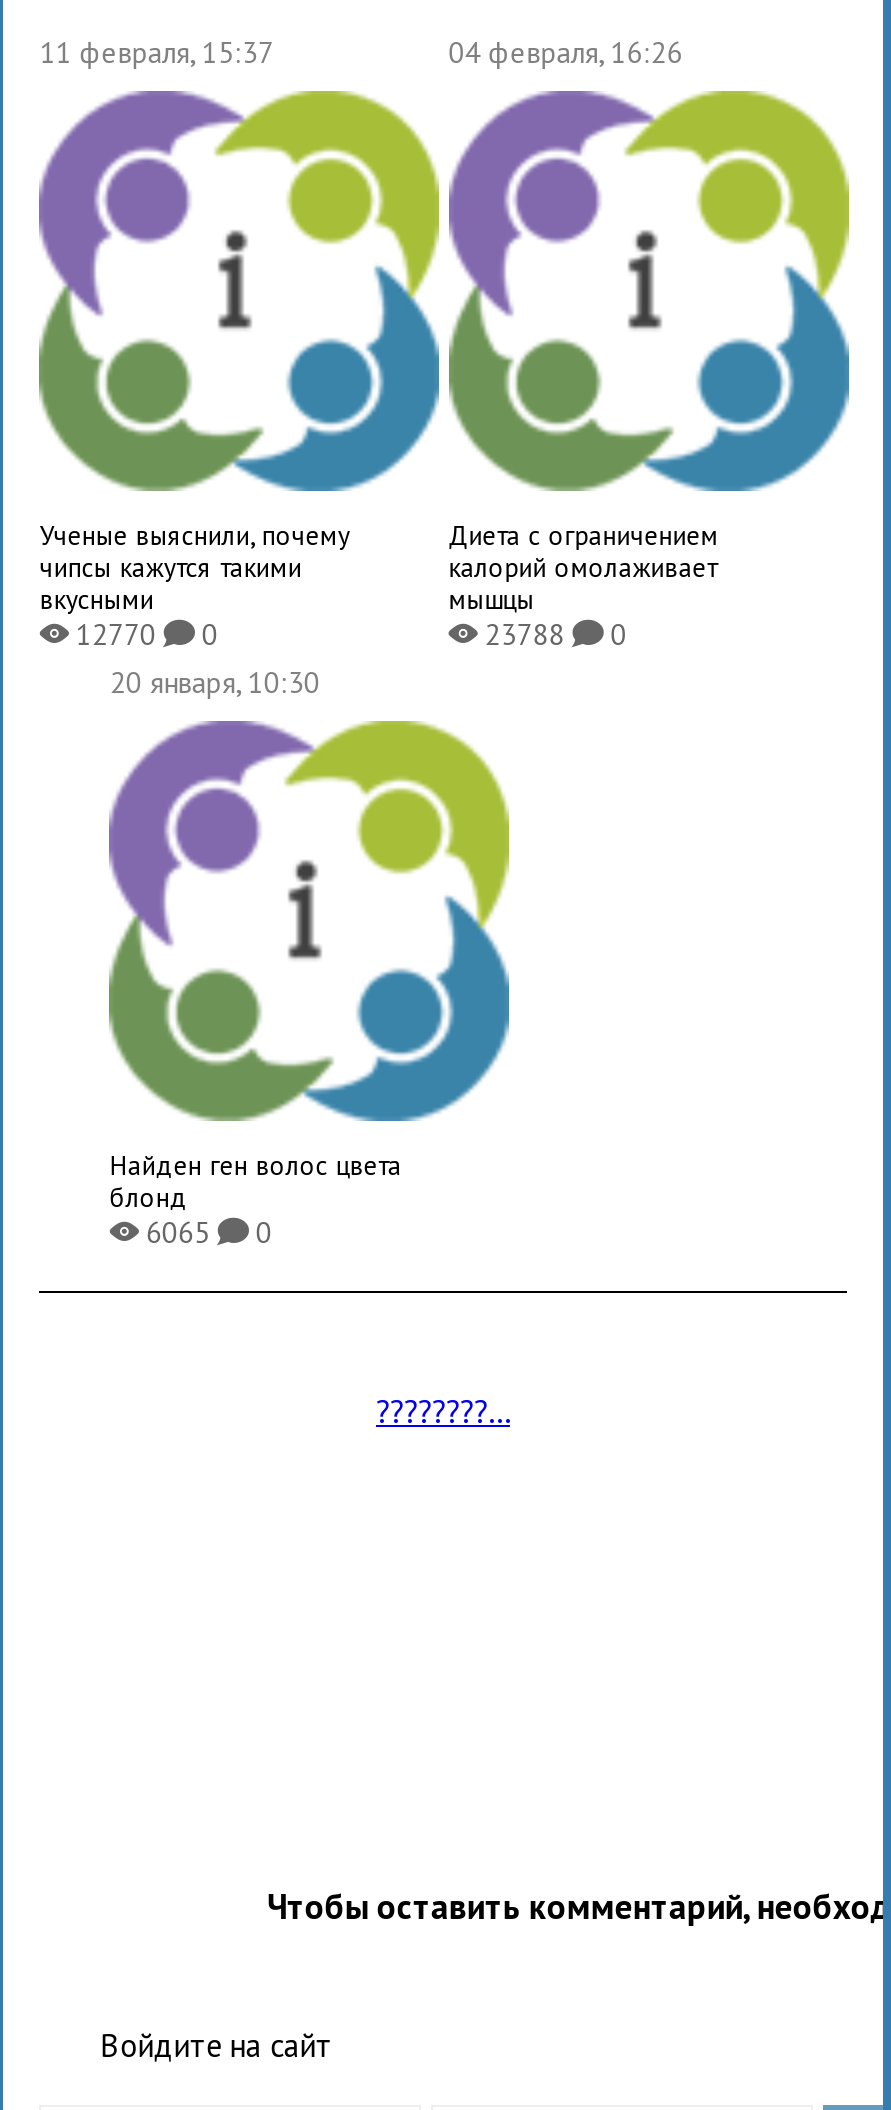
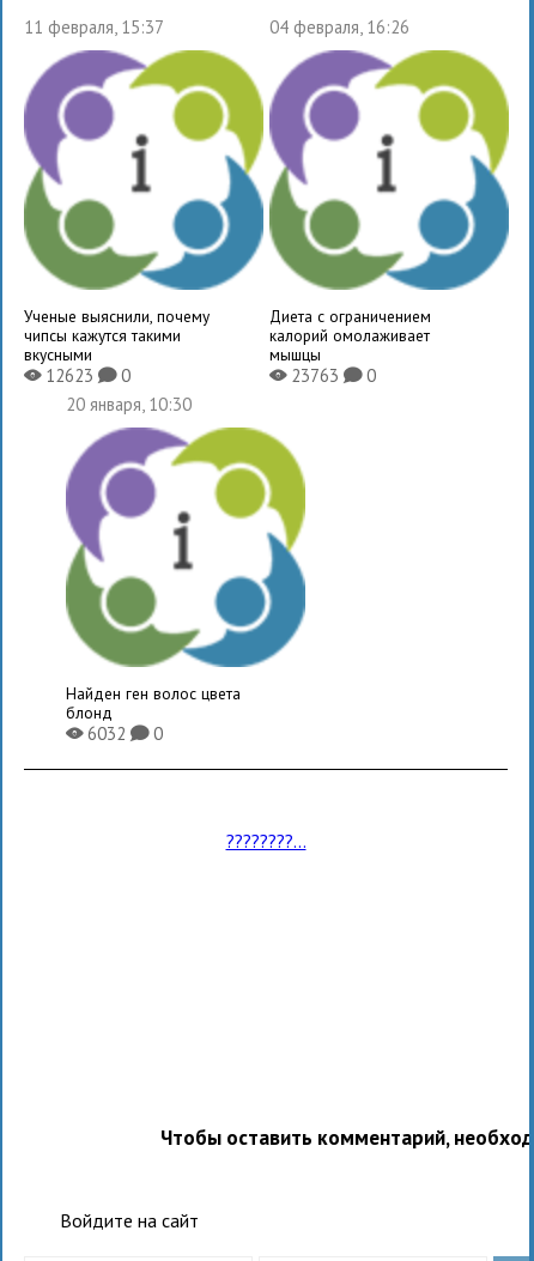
[40,614,218,652] X12770 K 0 -> [24,363,131,386] X12623 K 0
[448,614,626,652] X 23788 K 0 -> [269,363,376,386] X 23763 K 0
[110,1212,272,1250] X 6065 K 0 -> [66,722,163,744] X 6032 K 0

